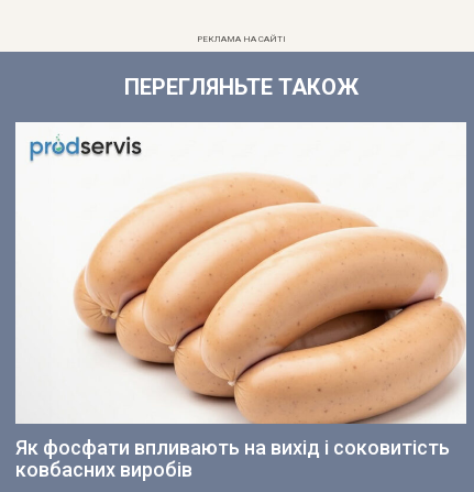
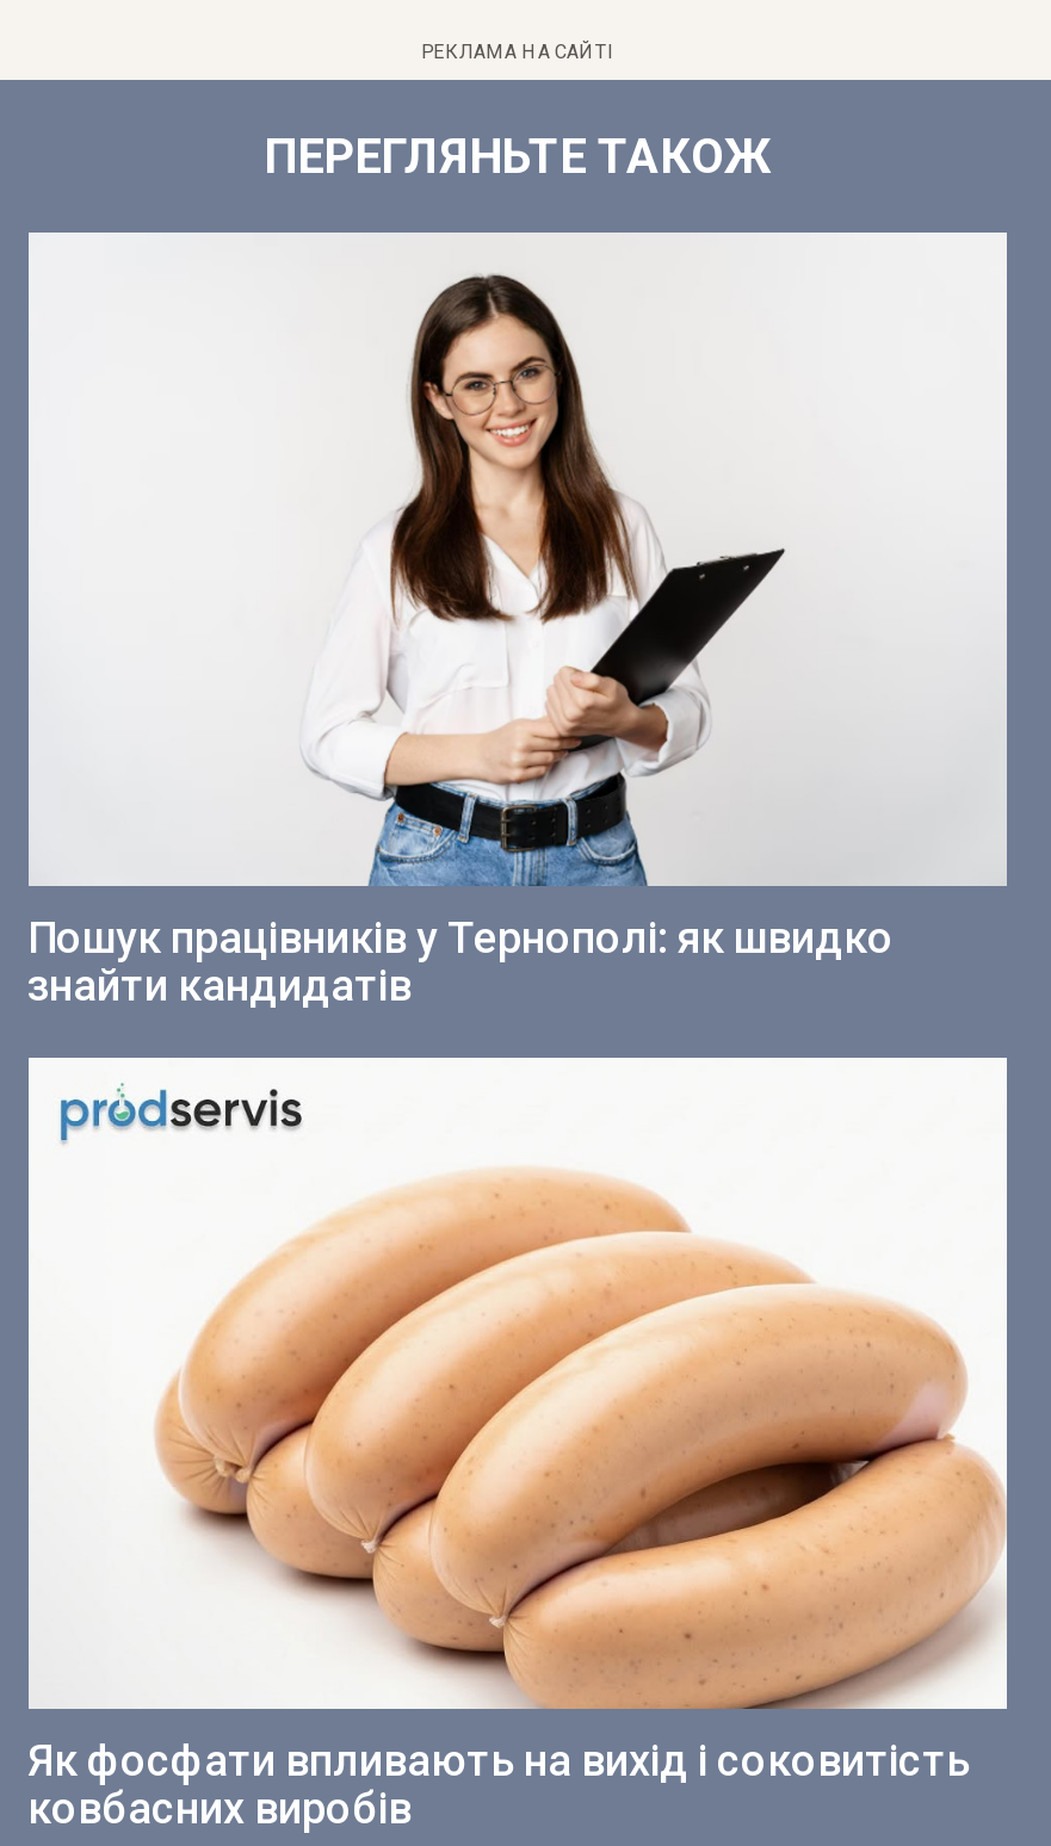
none -> [27,271,1007,1009] [image] | Пошук працівників у Тернополі: як швидко | знайти кандидатів

